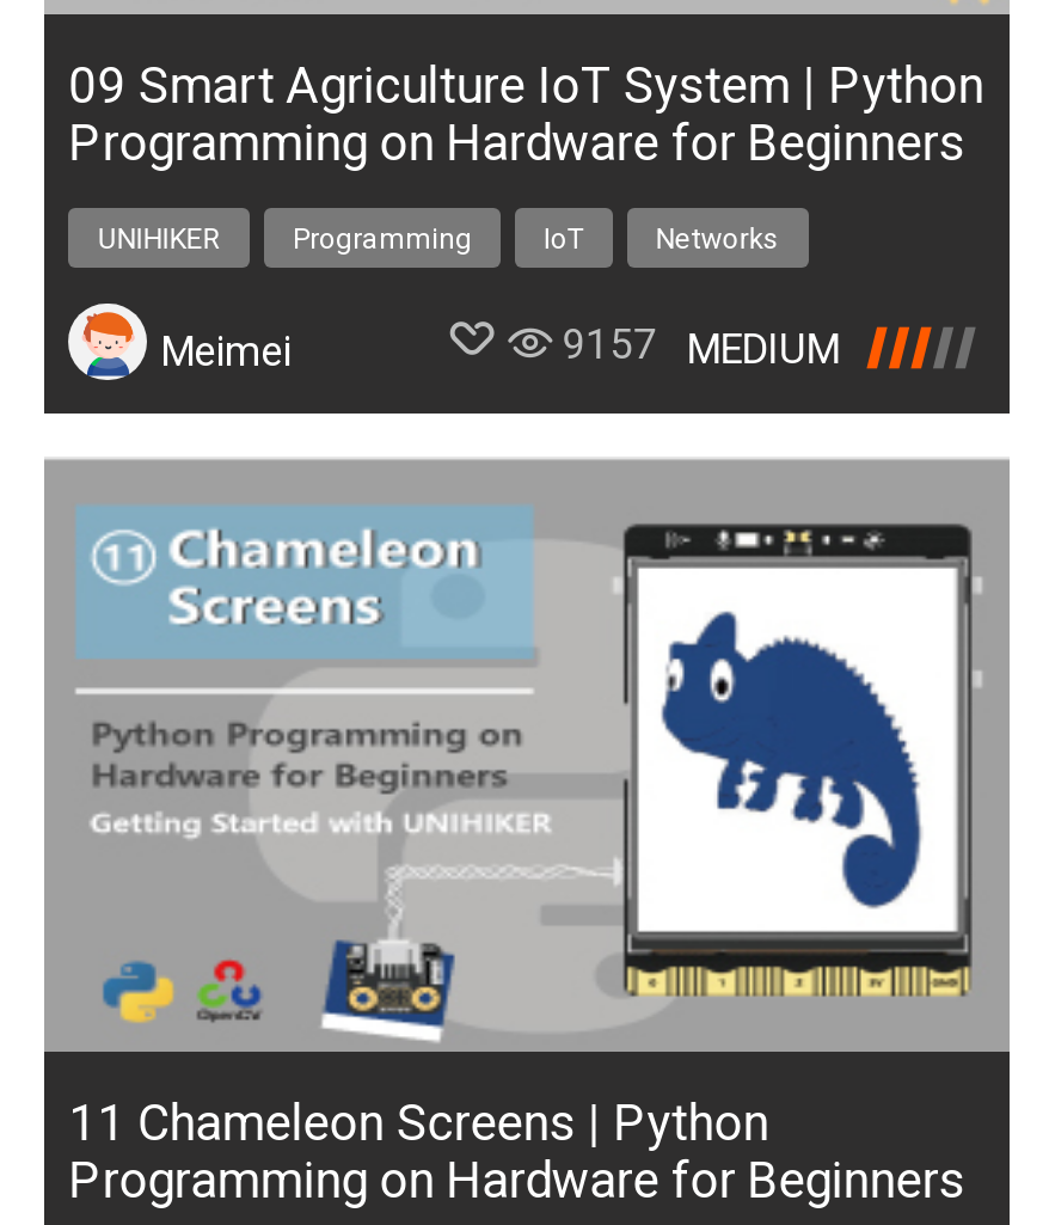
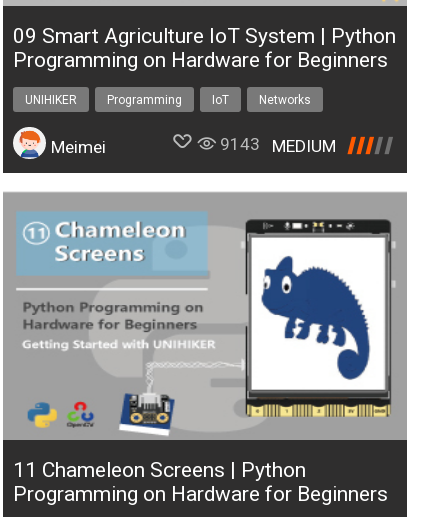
[562,320,839,372] 9157 MEDIUM -> [220,134,336,156] 9143 MEDIUM

